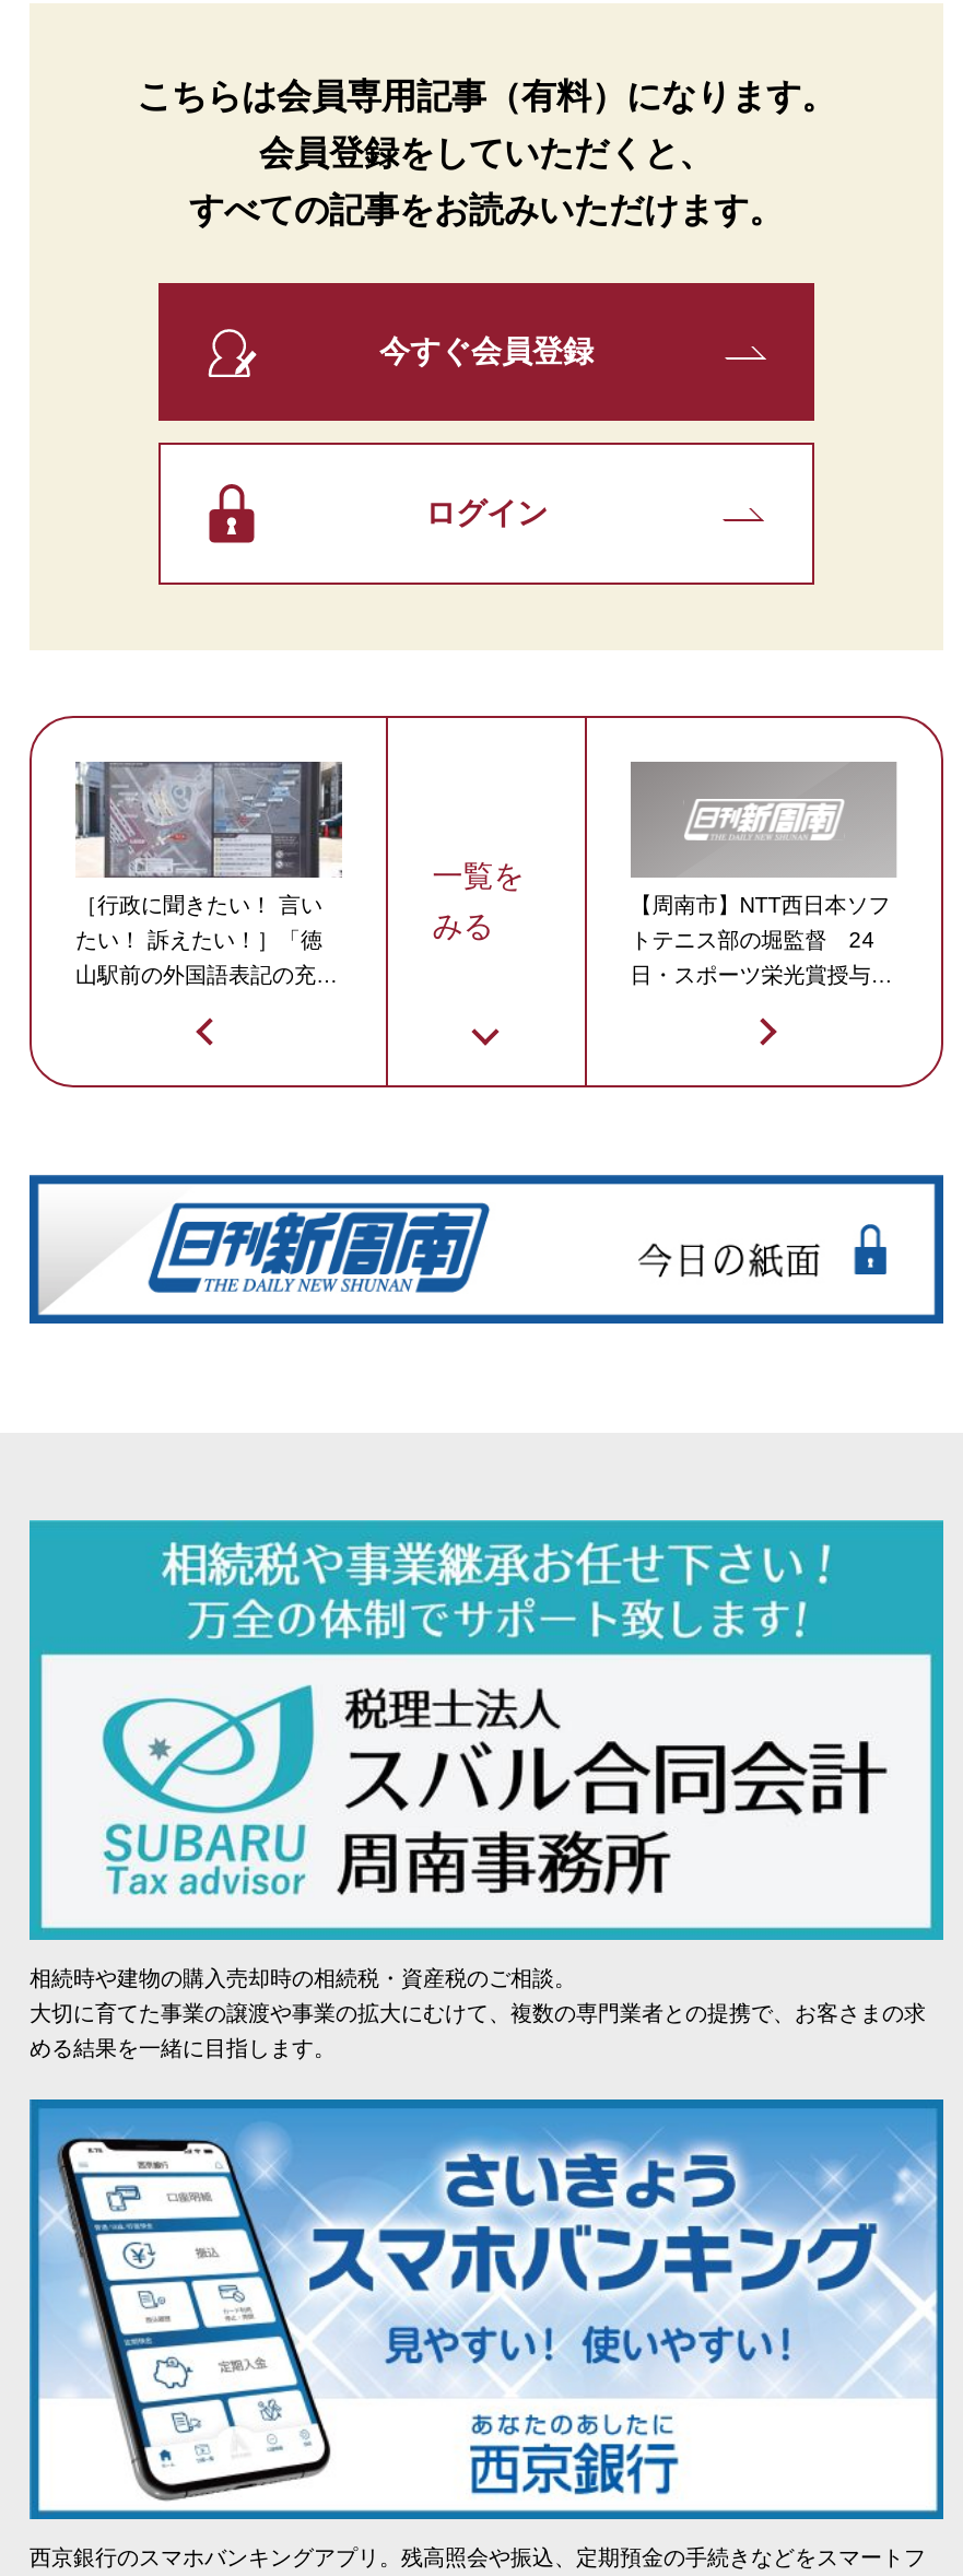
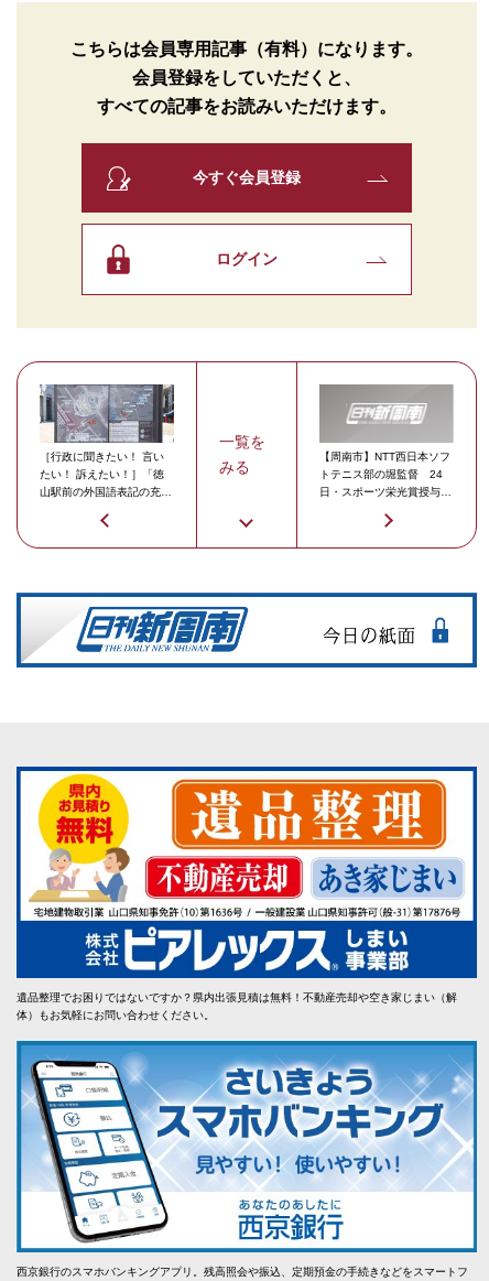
[27,1518,946,2060] [image] | 相続時や建物の購入売却時の相続税・資産税のご相談。 | 大切に育てた事業の譲渡や事業の拡大にむけて、複数の専門業者との提携で、お客さまの求 | める結果を一緒に目指します。 -> [15,766,478,1021] [image] | 遺品整理でお困りではないですか？県内出張見積は無料！不動産売却や空き家じまい（解 | 体）もお気軽にお問い合わせください。

